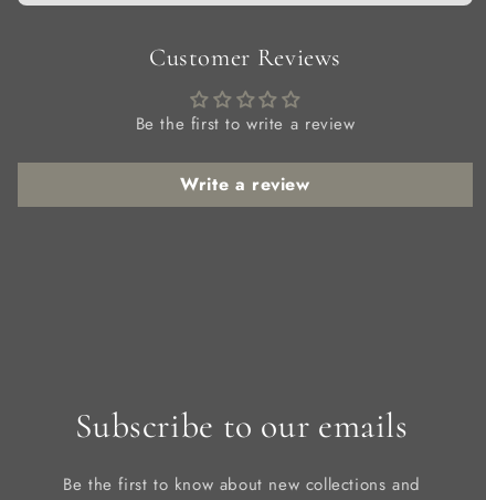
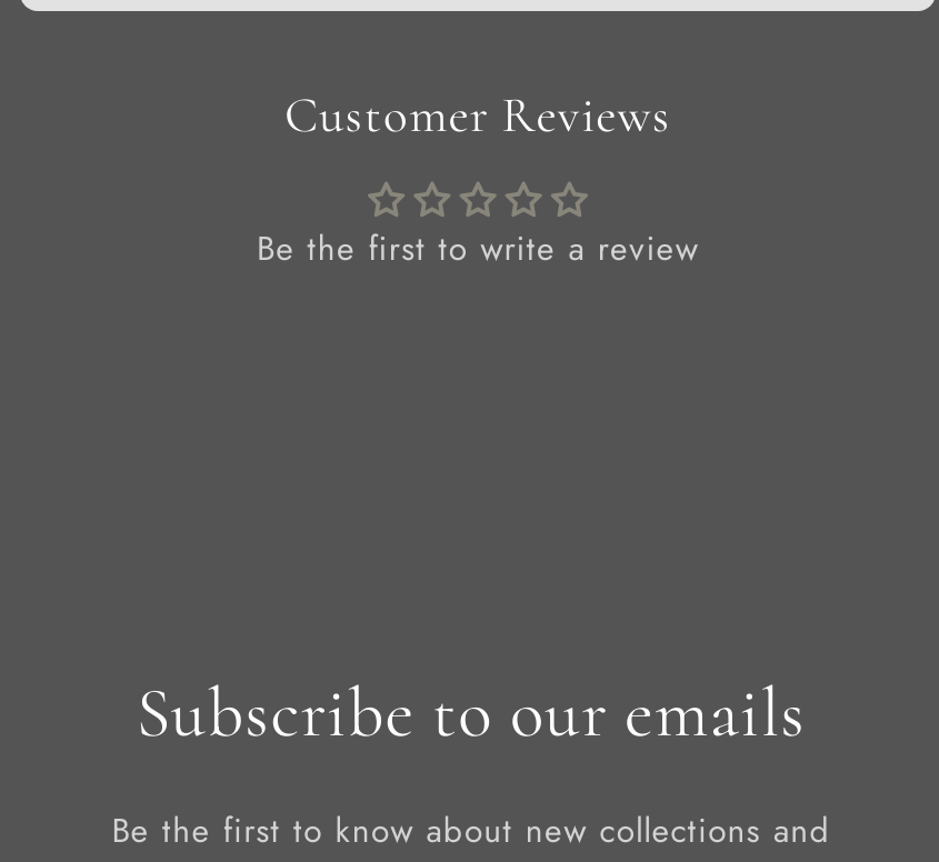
[180,171,310,197] Write a review -> none

